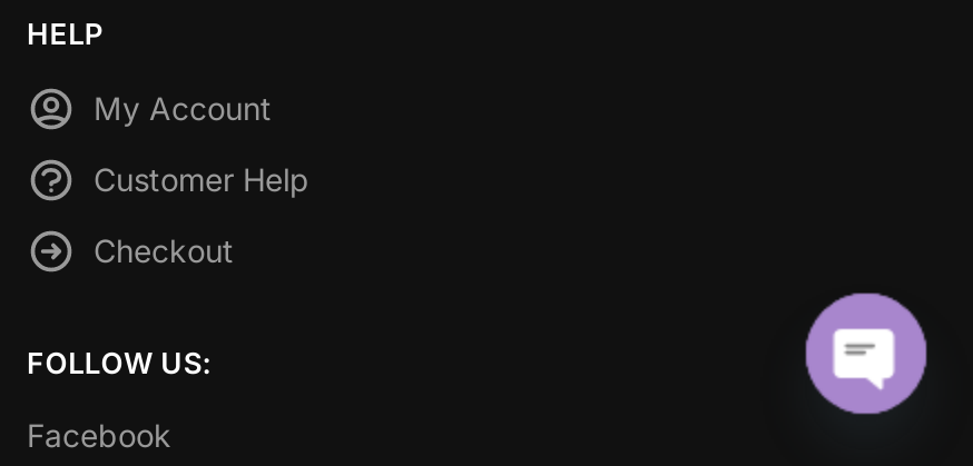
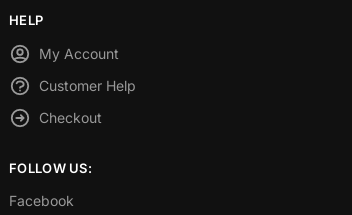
[804,291,928,418] [image] -> none

